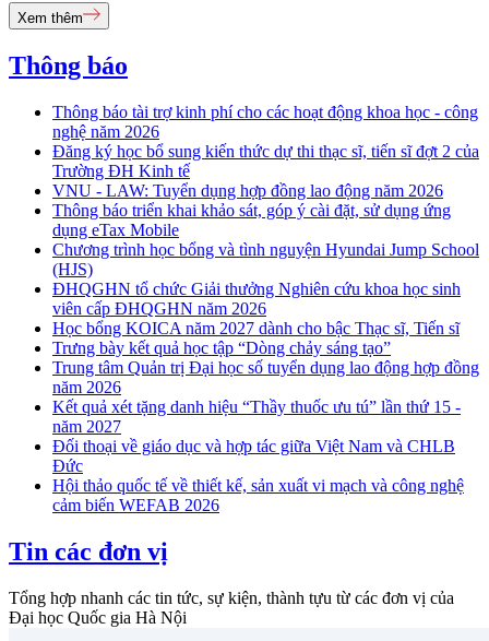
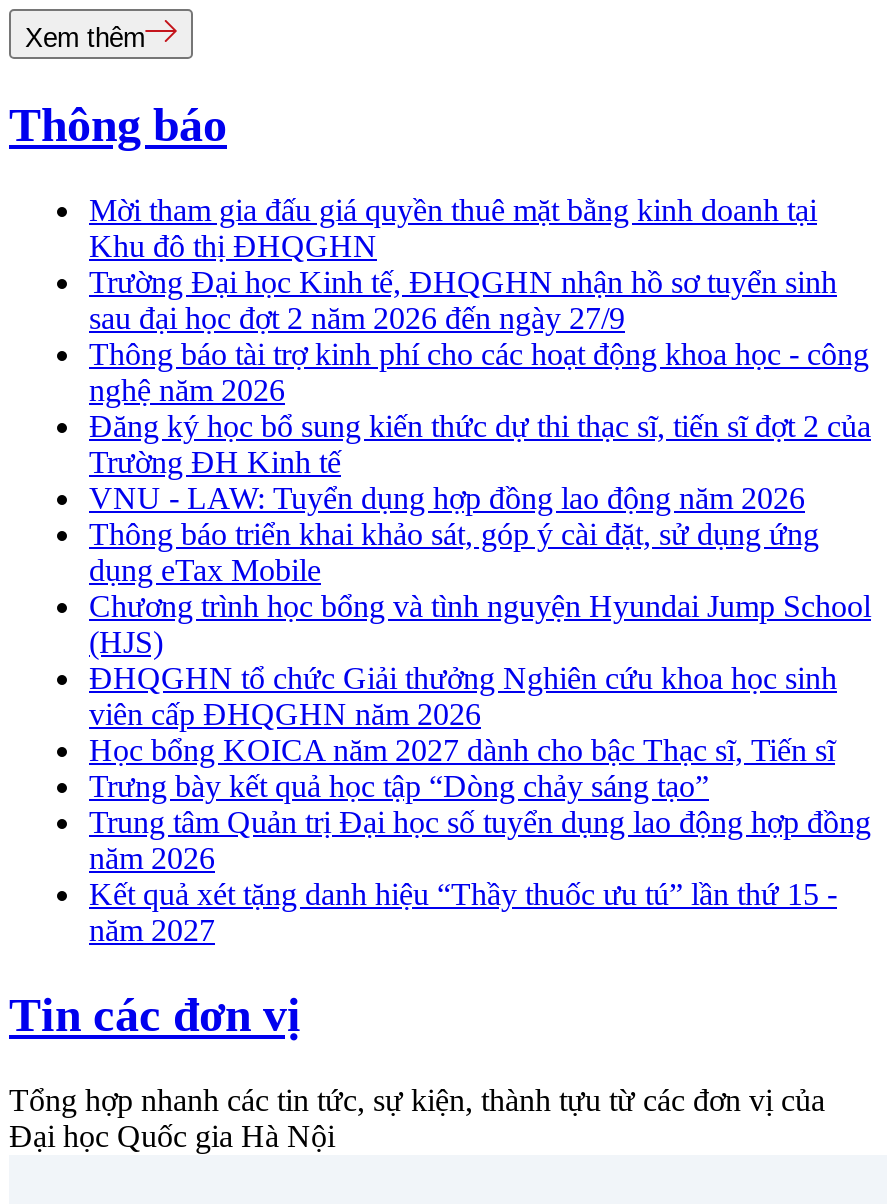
none -> [89,193,837,335] Mời tham gia đấu giá quyền thuê mặt bằng kinh doanh tại | Khu đô thị ĐHQGHN | Trường Đại học Kinh tế, ĐHQGHN nhận hồ sơ tuyển sinh | sau đại học đợt 2 năm 2026 đến ngày 27/9
moved [52,103,479,436] -> [89,337,871,947]: Thông báo tài trợ kinh phí cho các hoạt động khoa học - công | nghệ năm 2026 | Đăng ký học bổ sung kiến thức dự thi thạc sĩ, tiến sĩ đợt 2 của | ... | Kết quả xét tặng danh hiệu “Thầy thuốc ưu tú” lần thứ 15 - | năm 2027
[52,437,464,515] Đối thoại về giáo dục và hợp tác giữa Việt Nam và CHLB | Đức | Hội thảo quốc tế về thiết kế, sản xuất vi mạch và công nghệ | cảm biến WEFAB 2026 -> none

